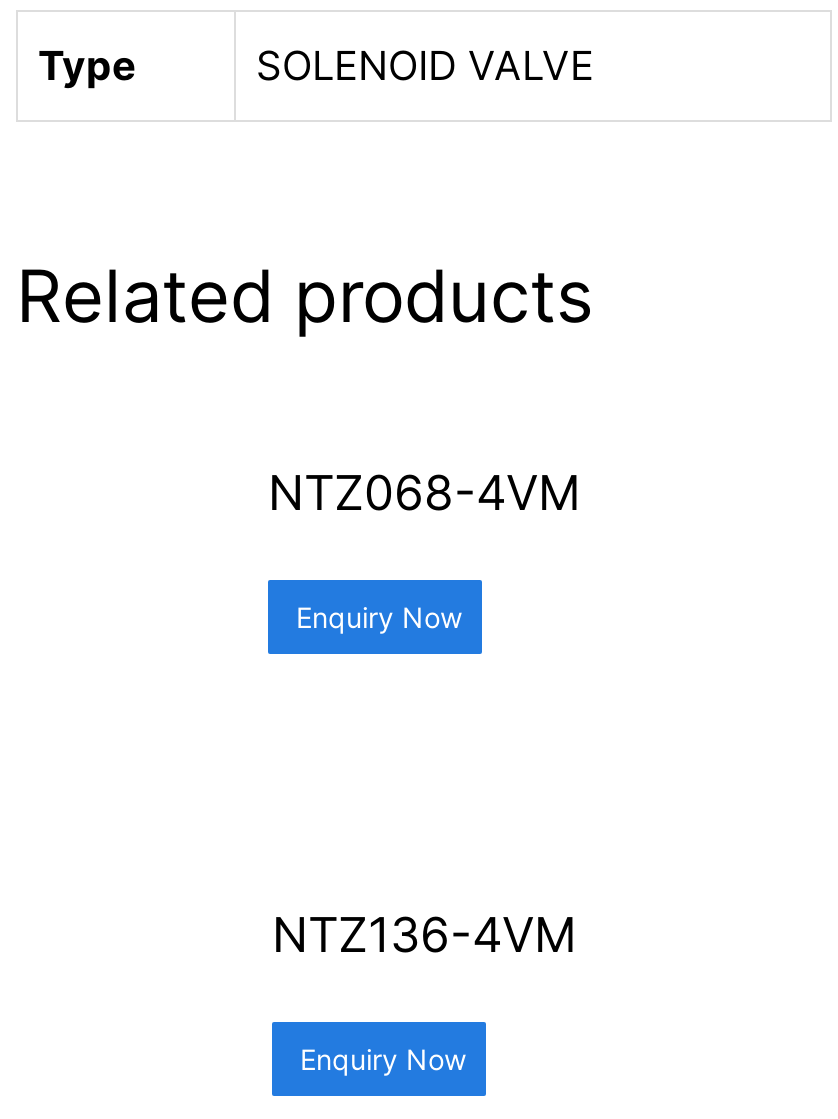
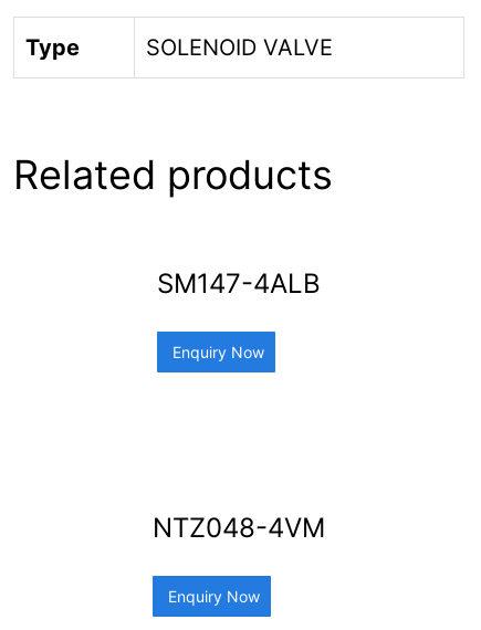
[268,464,580,522] NTZ068-4VM -> [157,267,321,300] SM147-4ALB
[272,906,576,964] NTZ136-4VM -> [153,512,325,544] NTZ048-4VM

